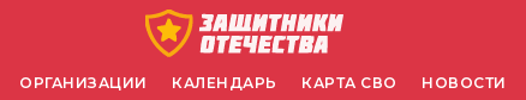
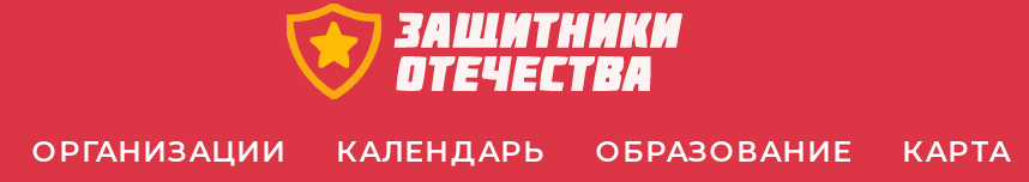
[302,74,507,92] КАРТА СВО | НОВОСТИ -> [596,133,1011,169] ОБРАЗОВАНИЕ | КАРТА

